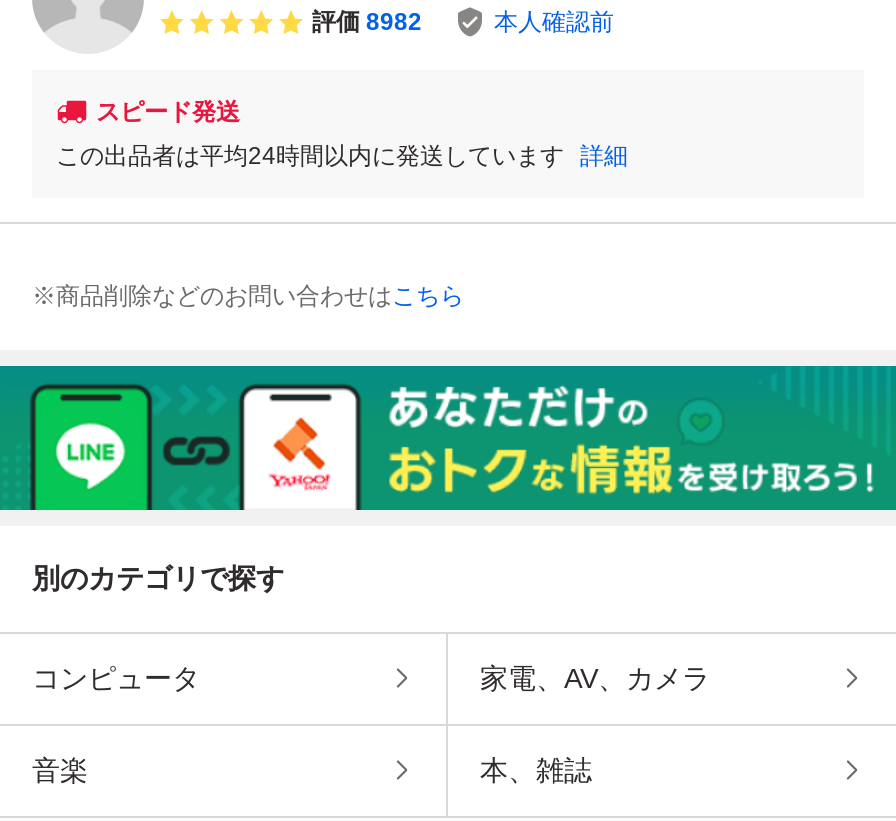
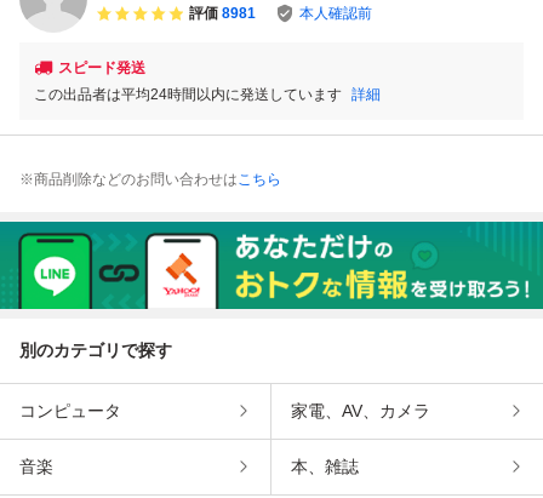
[312,9,422,37] 評価 8982 -> [189,5,256,22] 評価 8981

